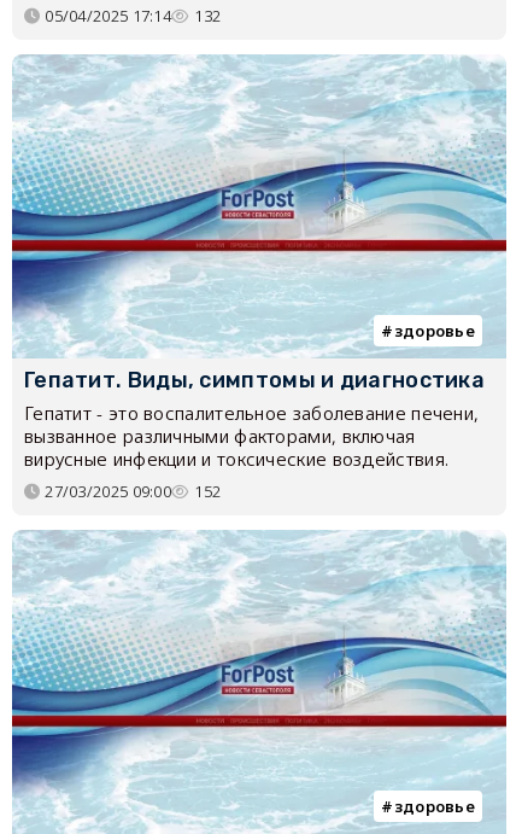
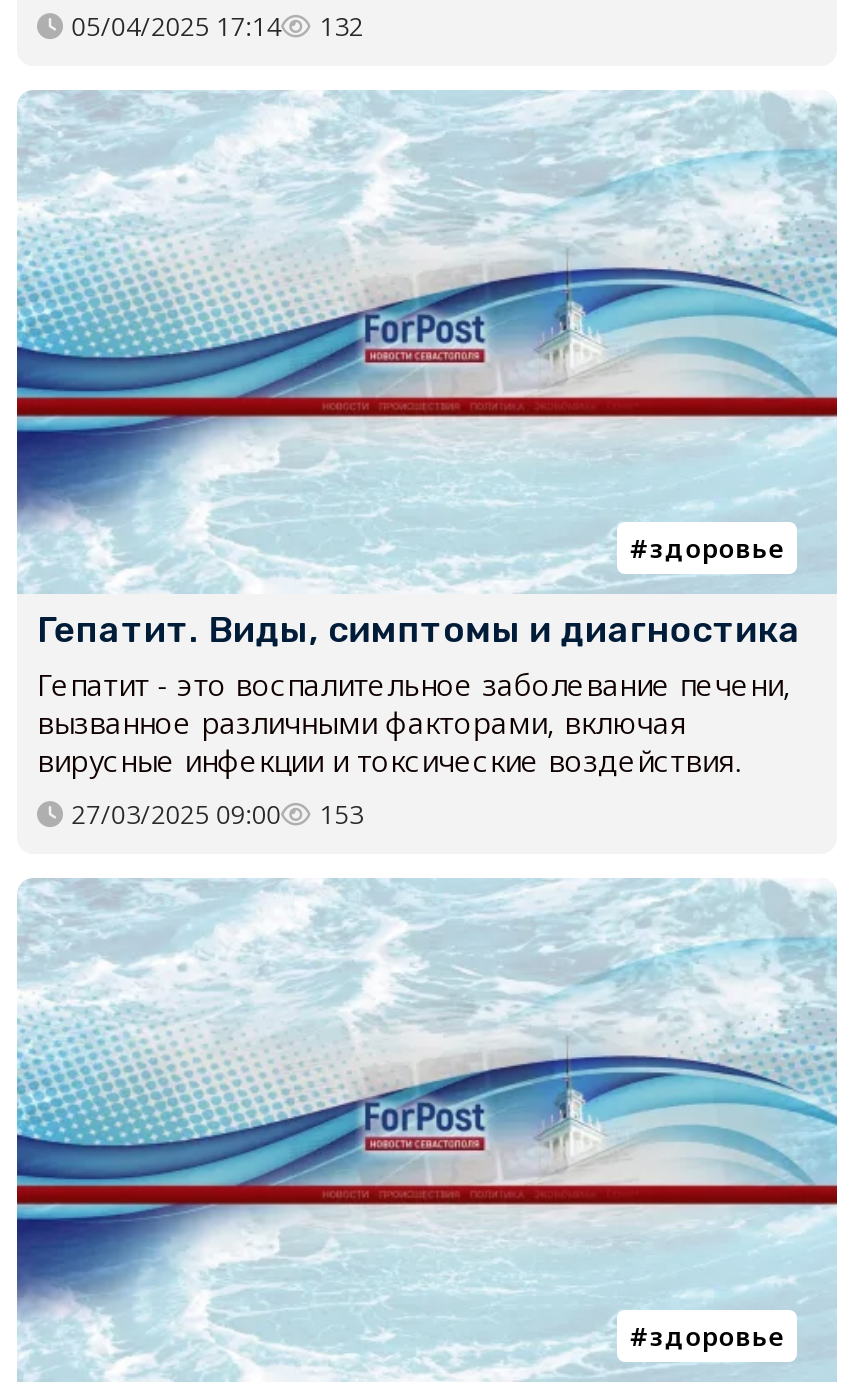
[45,481,221,502] 27/03/2025 09:00 152 -> [72,796,364,832] 27/03/2025 09:00 153

